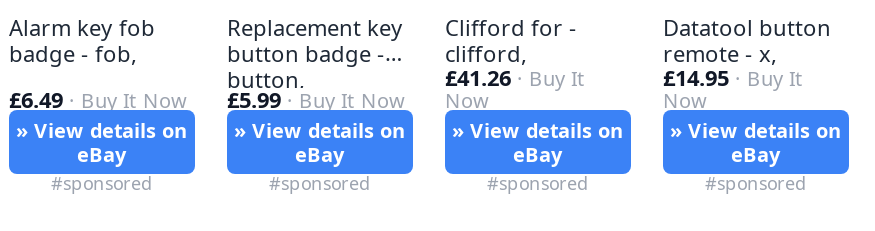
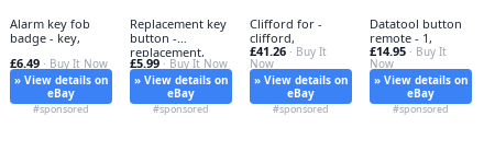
[9,37,137,67] badge - fob, -> [10,29,80,45] badge - key,
[227,37,385,93] button badge - | button, -> [130,29,205,60] button - | replacement,
[663,37,777,67] remote - x, -> [370,29,432,45] remote - 1,

